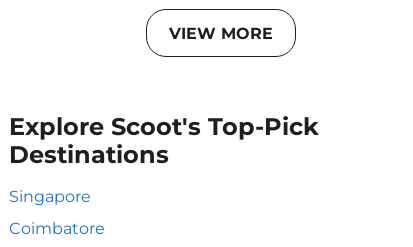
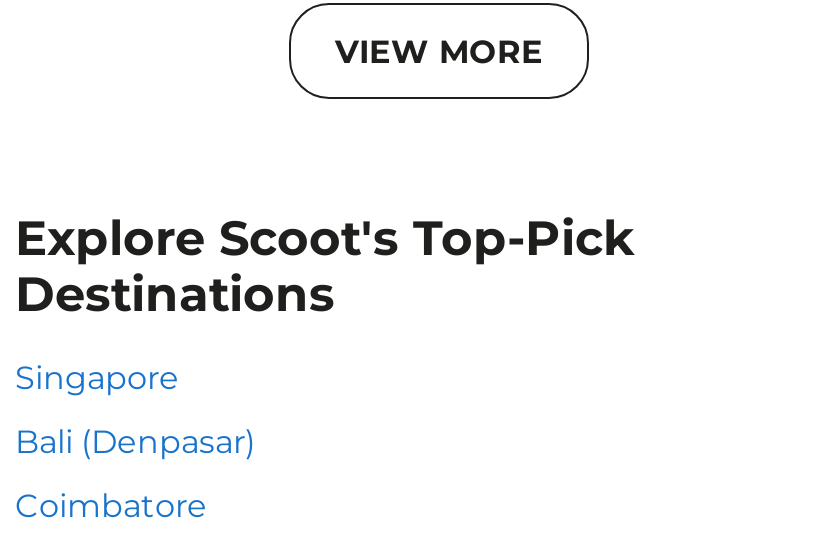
none -> [15,423,255,461] Bali (Denpasar)

